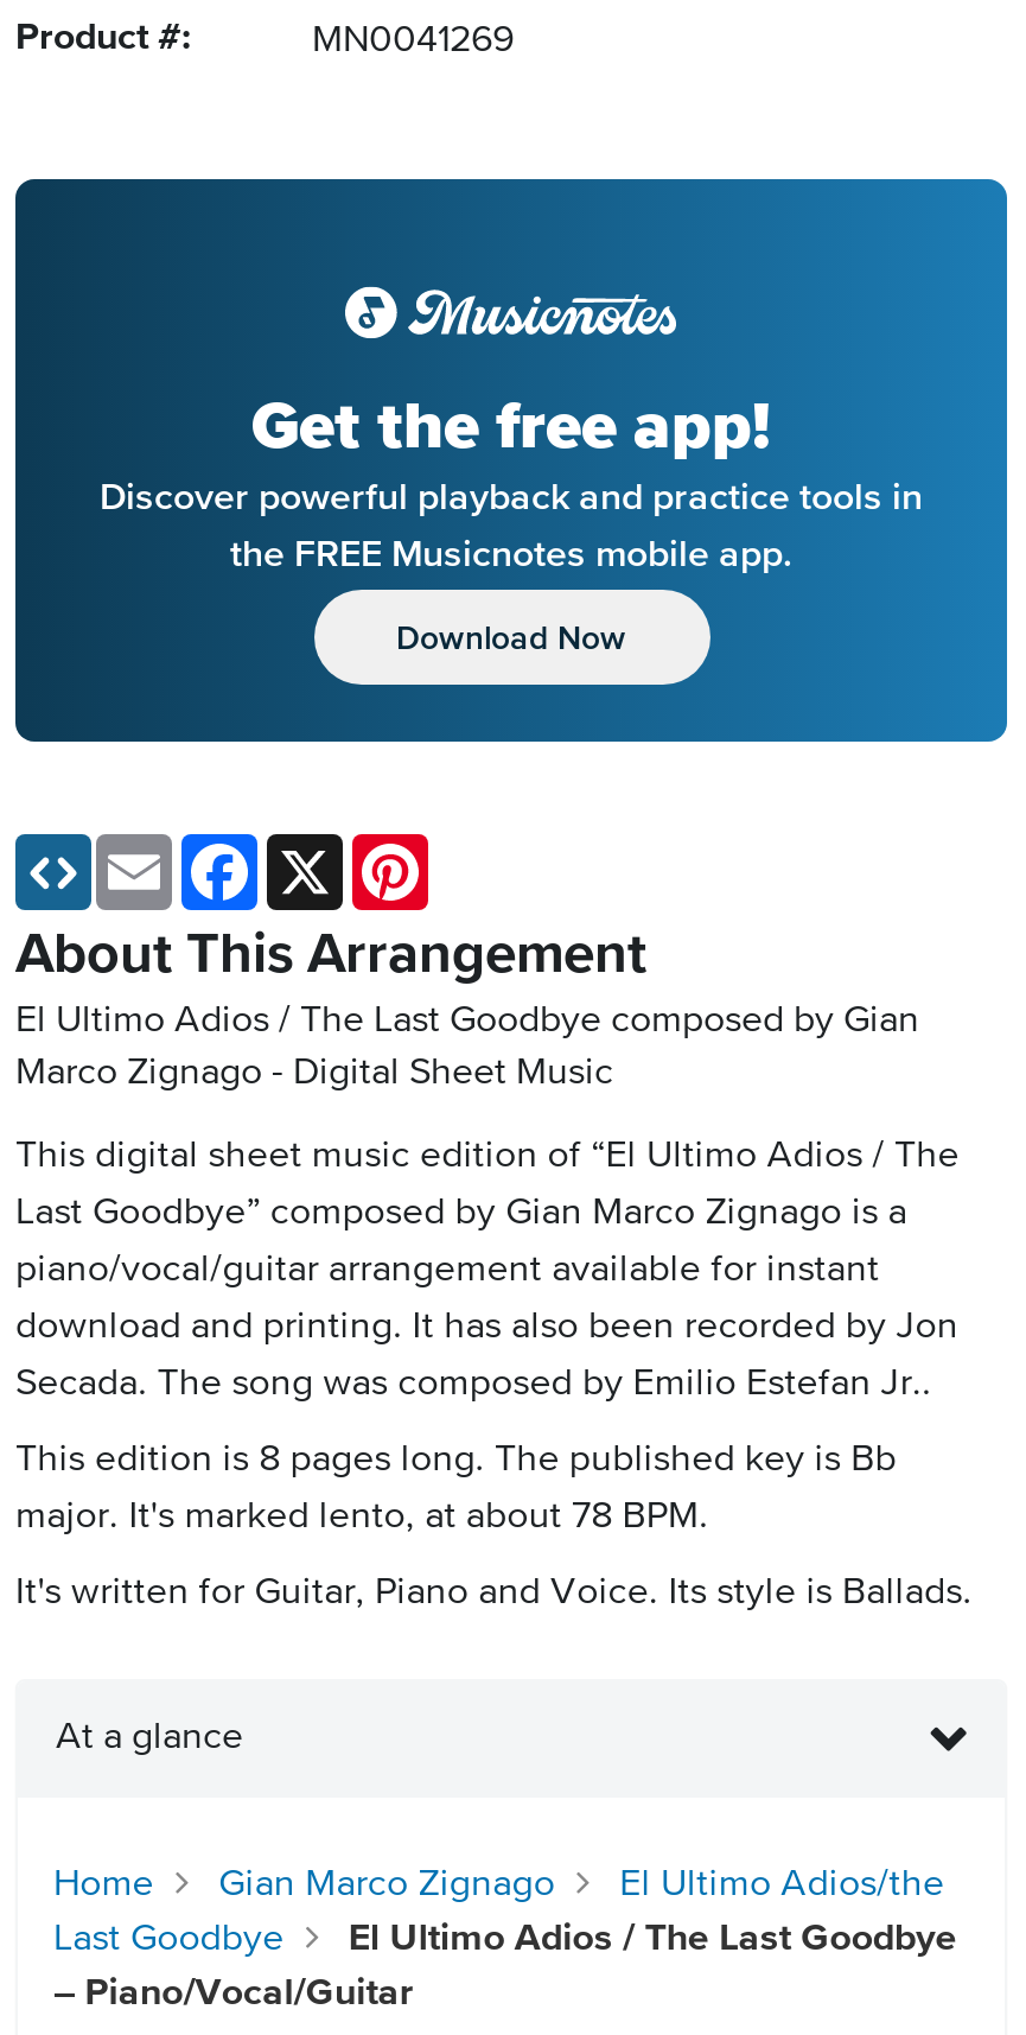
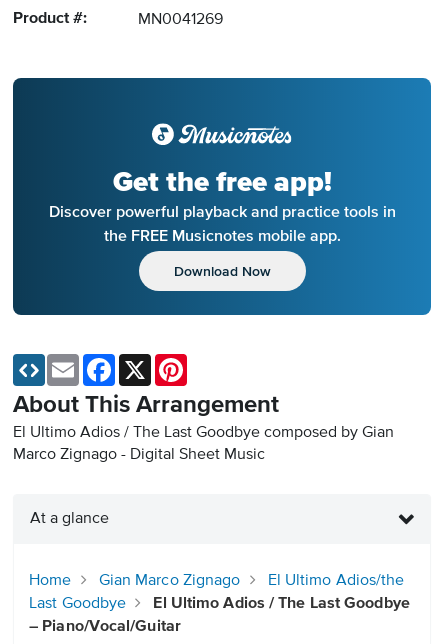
[15,1139,972,1613] This digital sheet music edition of “El Ultimo Adios / The | Last Goodbye” composed by Gian Marco Zignago is a | piano/vocal/guitar arrangement available for instant | download and printing. It has also been recorded by Jon | Secada. The song was composed by Emilio Estefan Jr.. | This edition is 8 pages long. The published key is Bb | major. It's marked lento, at about 78 BPM. | It's written for Guitar, Piano and Voice. Its style is Ballads. -> none

